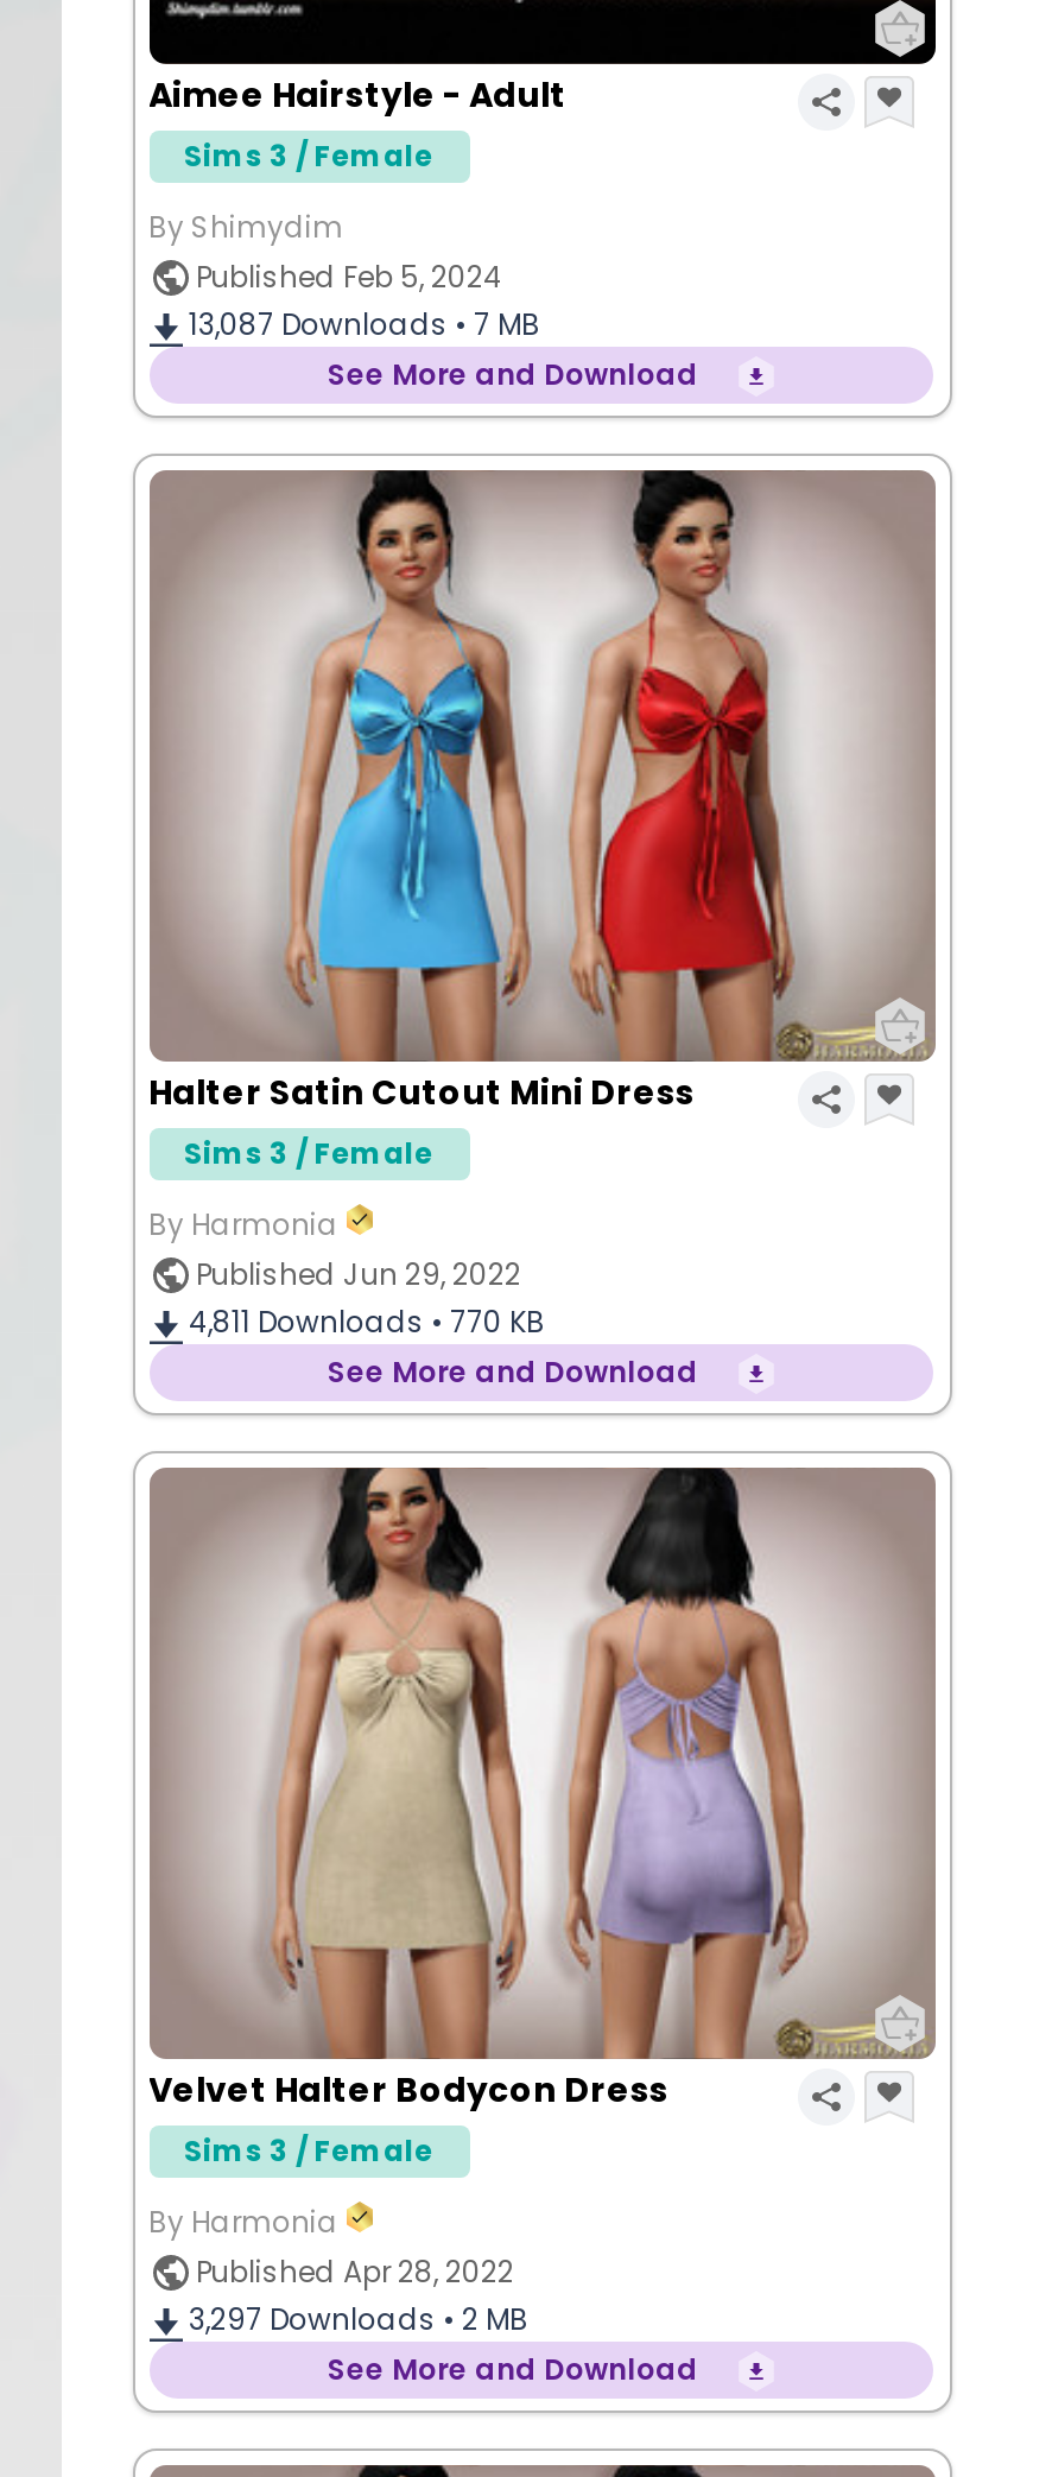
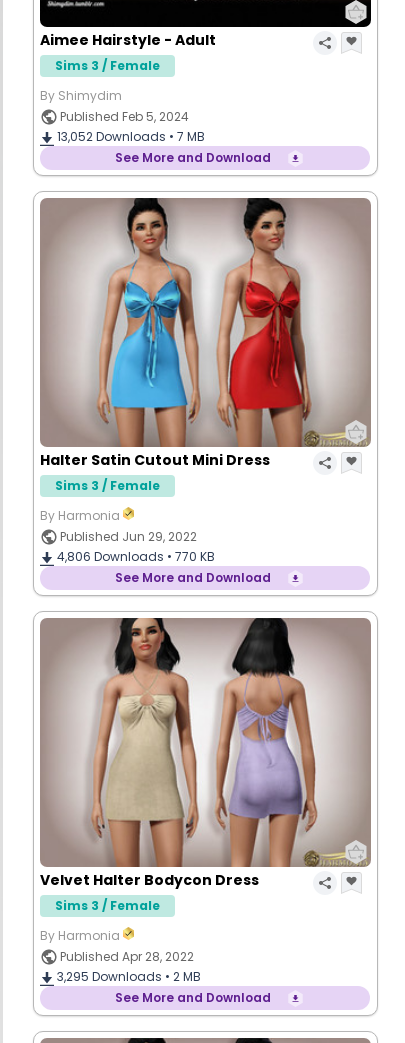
[189,304,540,344] 13,087 Downloads • 7 MB -> [56,128,204,145] 13,052 Downloads • 7 MB
[189,1301,545,1342] 4,811 Downloads • 770 KB -> [56,548,214,565] 4,806 Downloads • 770 KB
[189,2299,528,2339] 3,297 Downloads • 2 MB -> [56,968,200,985] 3,295 Downloads • 2 MB

